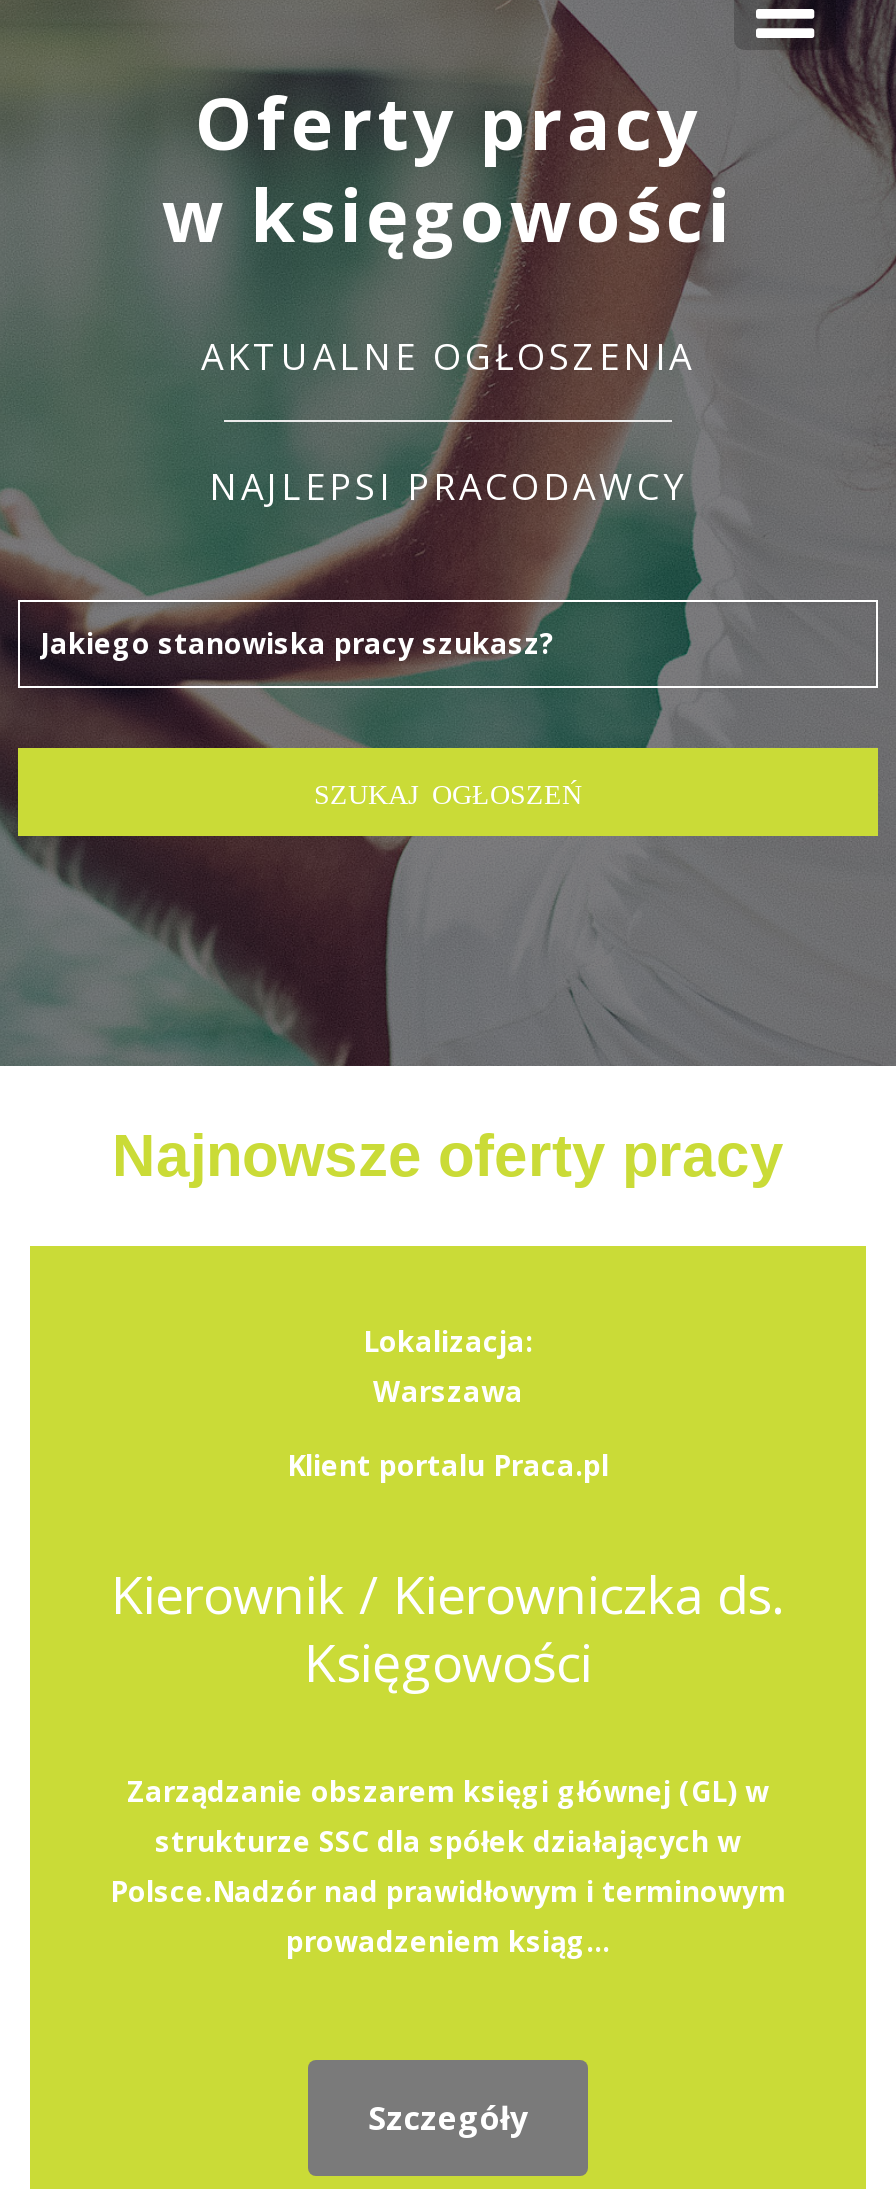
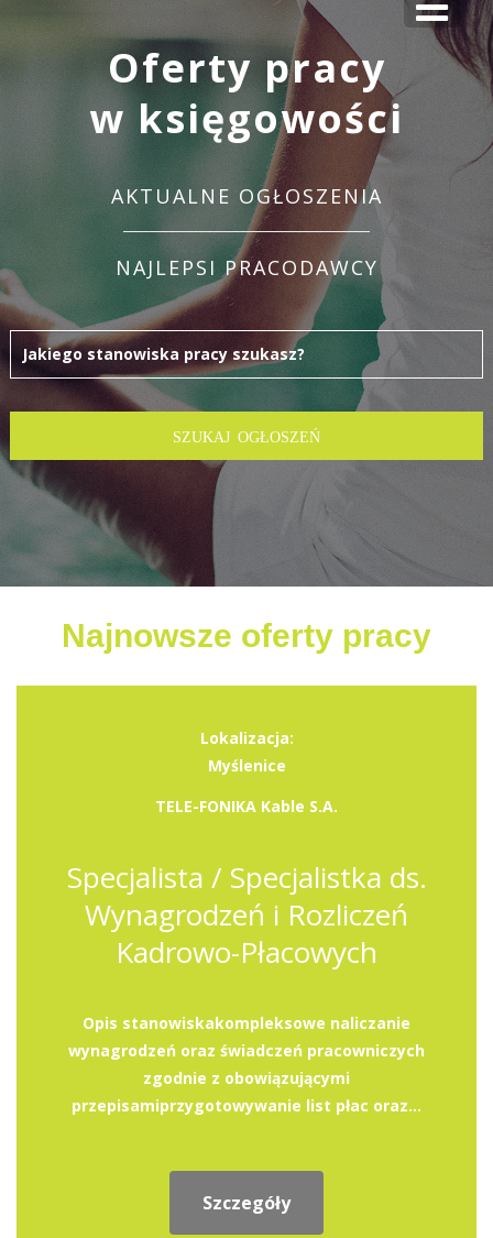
[373,1372,523,1410] Warszawa -> [207,755,286,776] Myślenice
[287,1446,609,1484] Klient portalu Praca.pl -> [155,796,338,817] TELE-FONIKA Kable S.A.
[111,1558,785,1698] Kierownik / Kierowniczka ds. | Księgowości -> [67,857,426,972] Specjalista / Specjalistka ds. | Wynagrodzeń i Rozliczeń | Kadrowo-Płacowych
[110,1772,786,1960] Zarządzanie obszarem księgi głównej (GL) w | strukturze SSC dla spółek działających w | Polsce.Nadzór nad prawidłowym i terminowym | prowadzeniem ksiąg... -> [68,1012,425,1116] Opis stanowiskakompleksowe naliczanie | wynagrodzeń oraz świadczeń pracowniczych | zgodnie z obowiązującymi | przepisamiprzygotowywanie list płac oraz...

